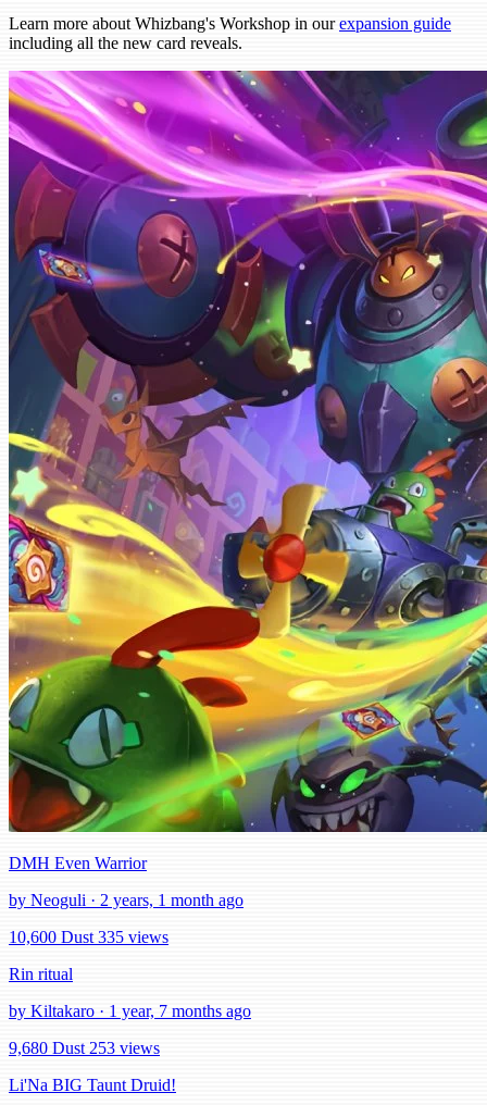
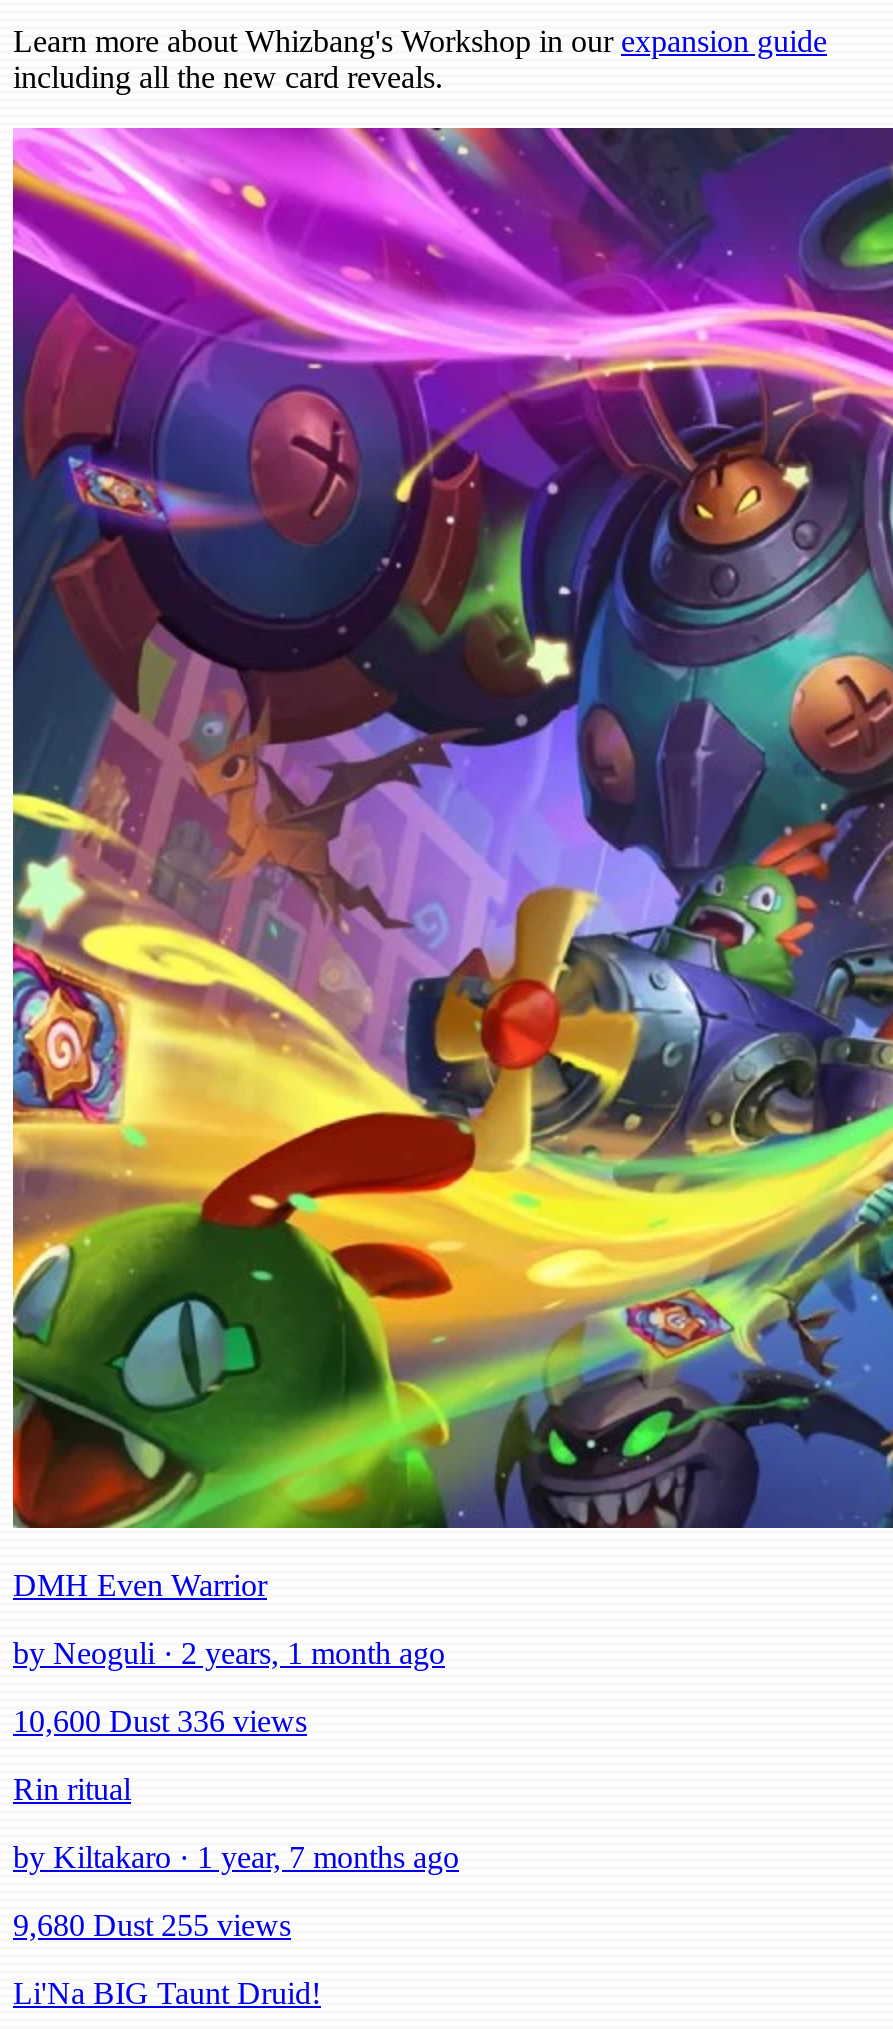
[9,928,168,946] 10,600 Dust 335 views -> [13,1704,307,1738] 10,600 Dust 336 views
[9,1039,160,1057] 9,680 Dust 253 views -> [13,1908,291,1942] 9,680 Dust 255 views

